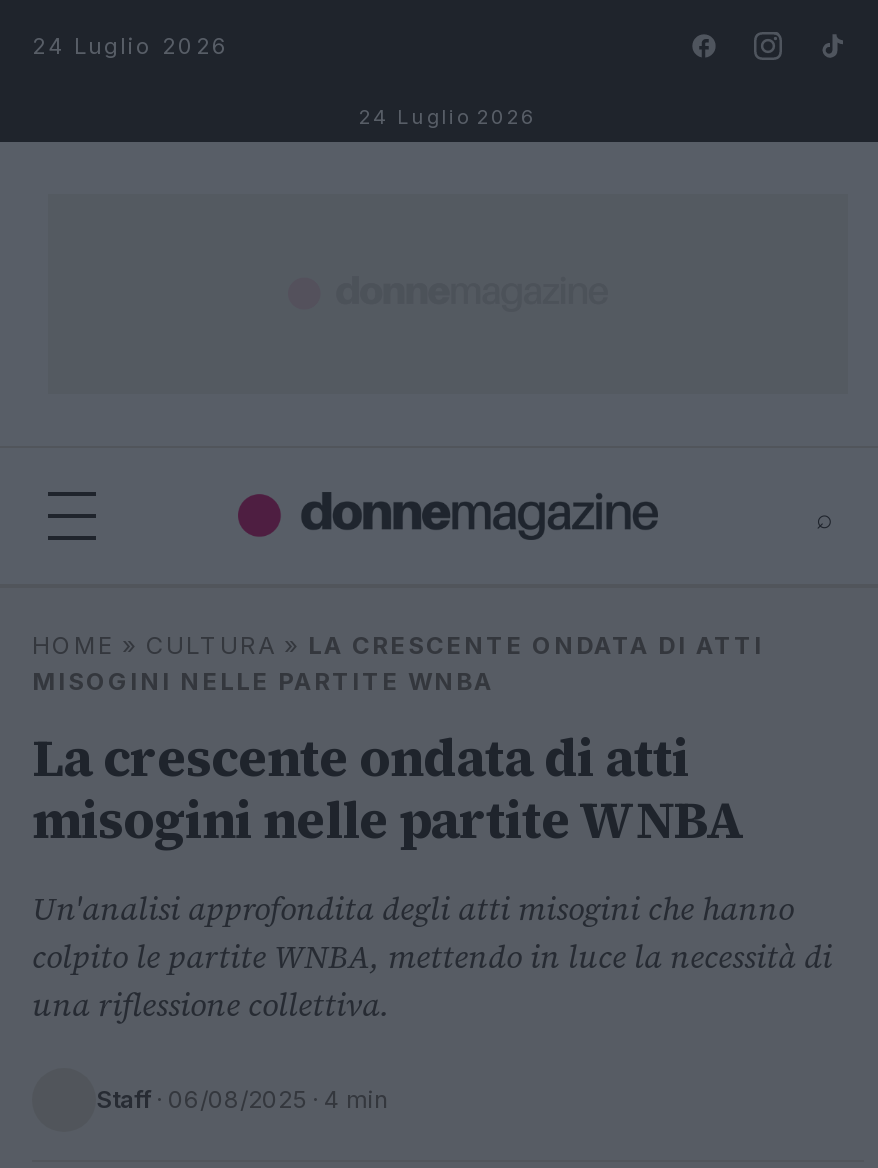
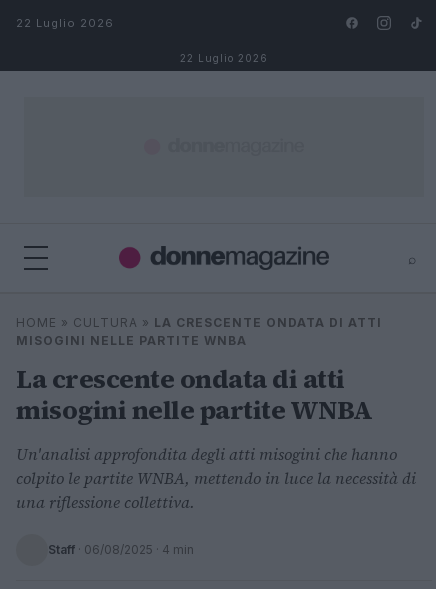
[32,32,230,60] 24 Luglio 2026 -> [16,16,114,30] 22 Luglio 2026
[359,104,537,128] 24 Luglio 2026 -> [180,52,268,64] 22 Luglio 2026

